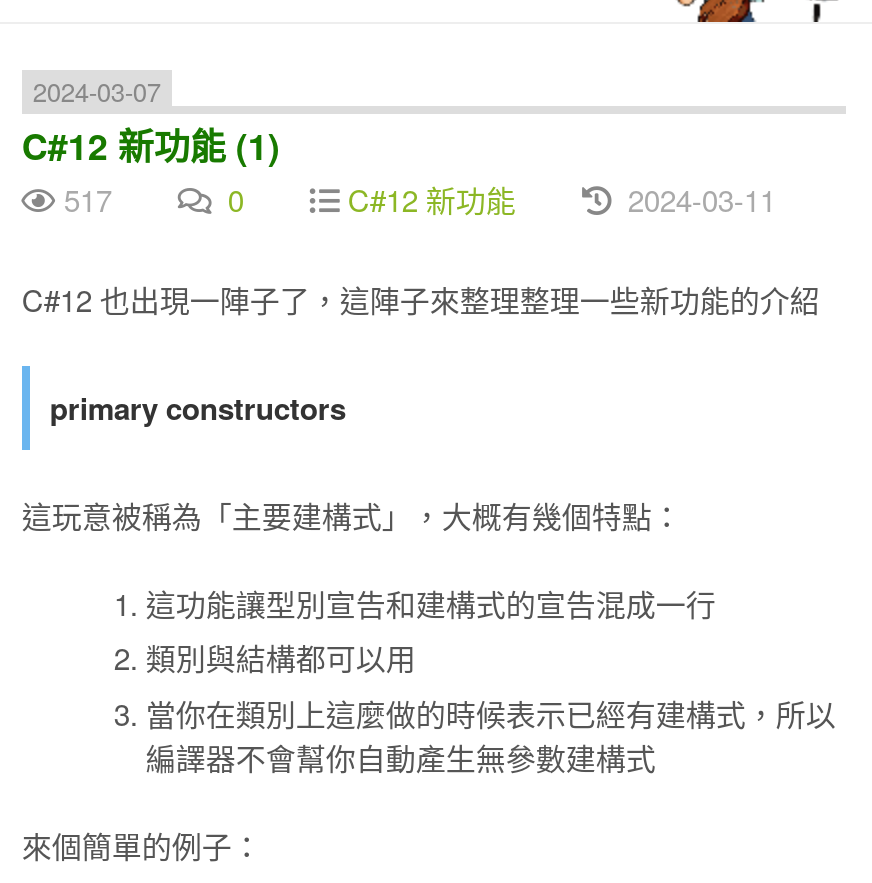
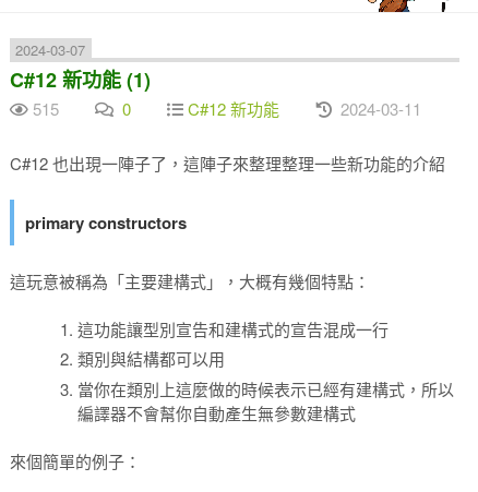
[64,178,112,220] 517 -> [33,97,59,120] 515

